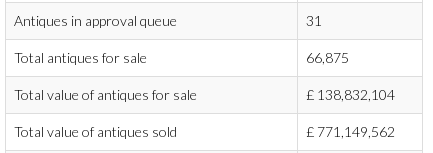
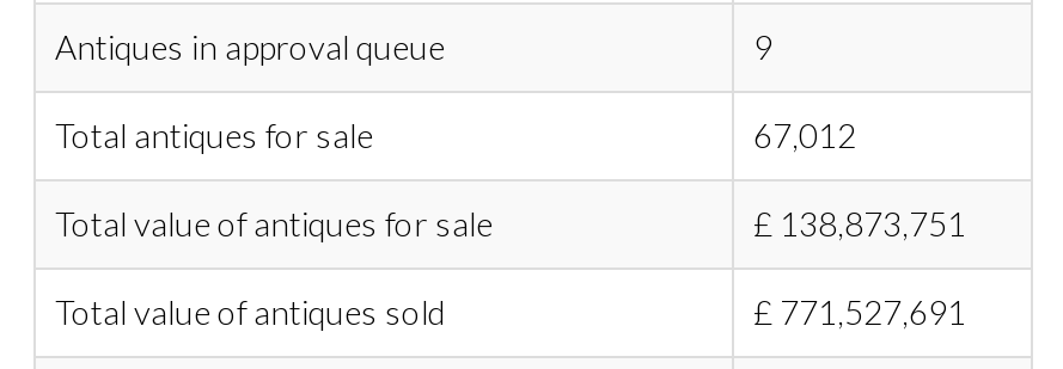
[306,12,322,29] 31 -> [753,25,772,65] 9
[306,49,349,66] 66,875 -> [753,113,856,154] 67,012
[306,86,395,103] £138,832,104 -> [753,202,966,242] £138,873,751
[306,123,395,140] £771,149,562 -> [753,290,966,331] £771,527,691

